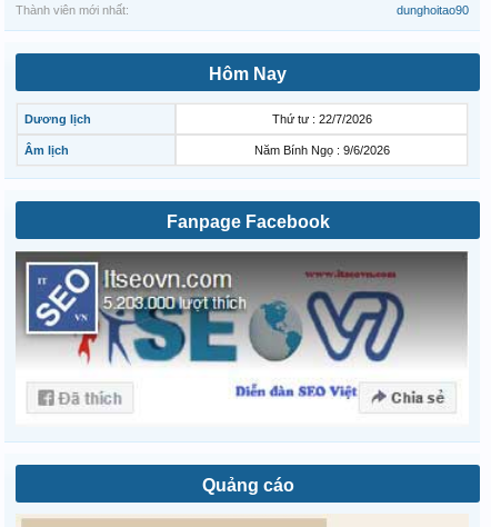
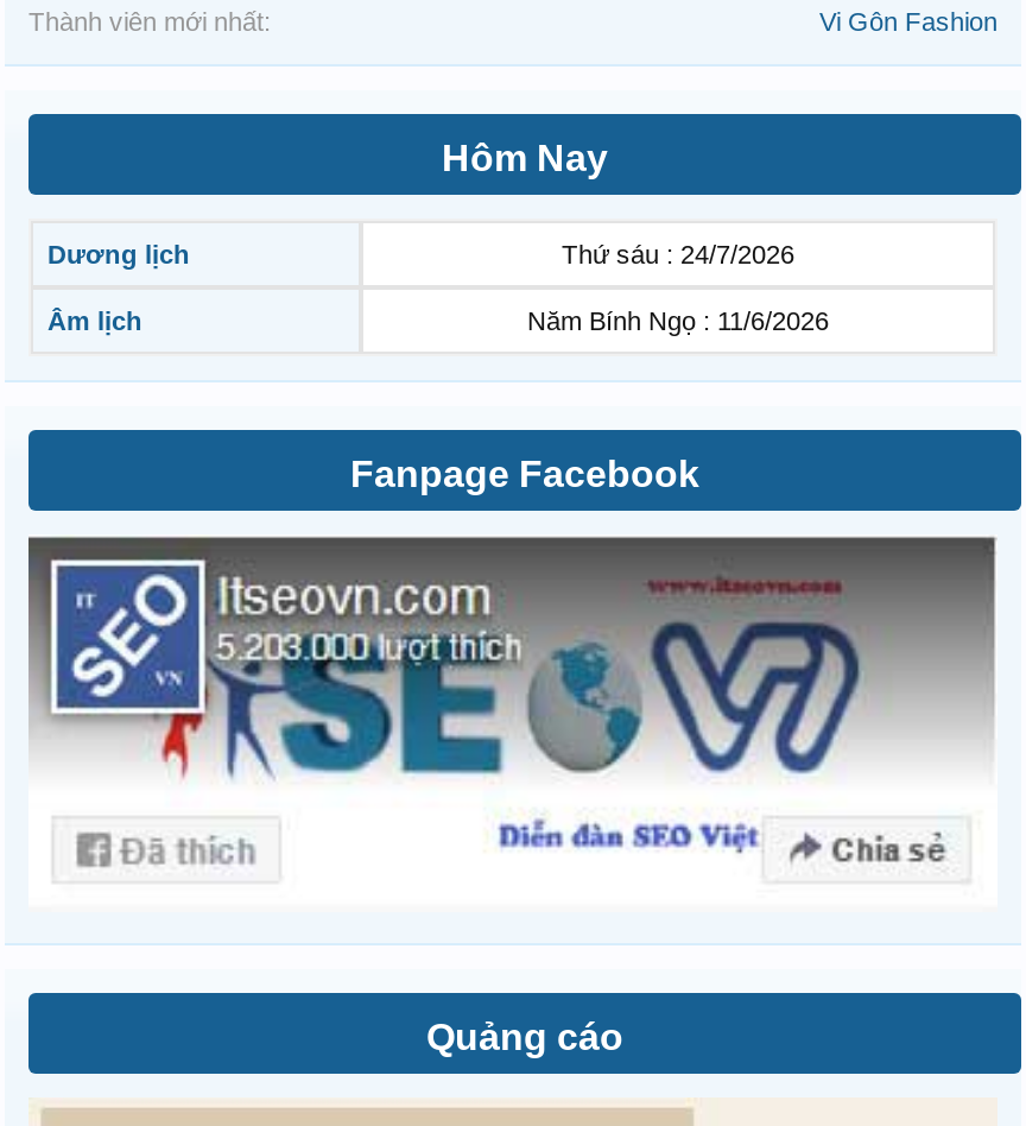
[397,4,469,17] dunghoitao90 -> [819,8,997,36] Vi Gôn Fashion
[272,113,372,126] Thứ tư : 22/7/2026 -> [562,240,794,269] Thứ sáu : 24/7/2026
[254,144,389,157] Năm Bính Ngọ : 9/6/2026 -> [527,307,829,335] Năm Bính Ngọ : 11/6/2026

